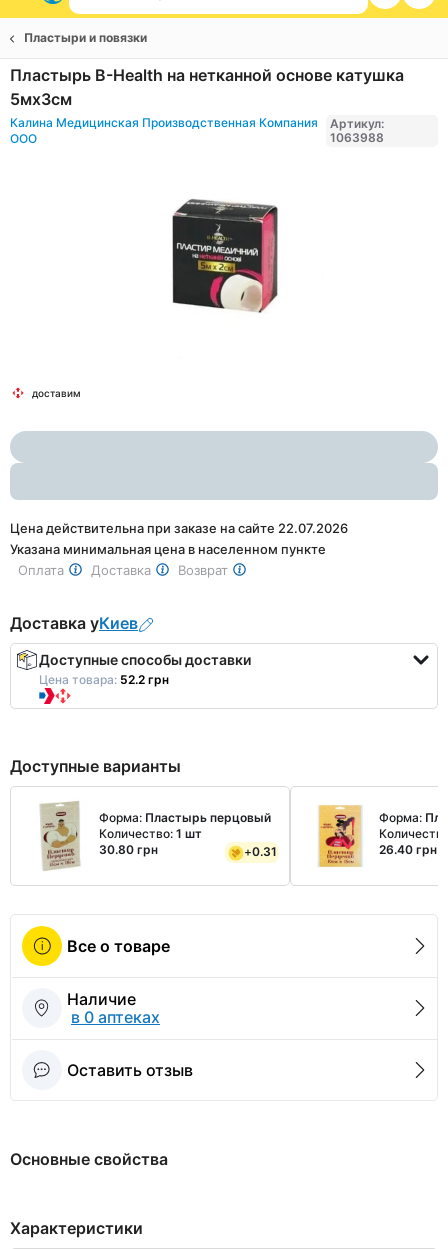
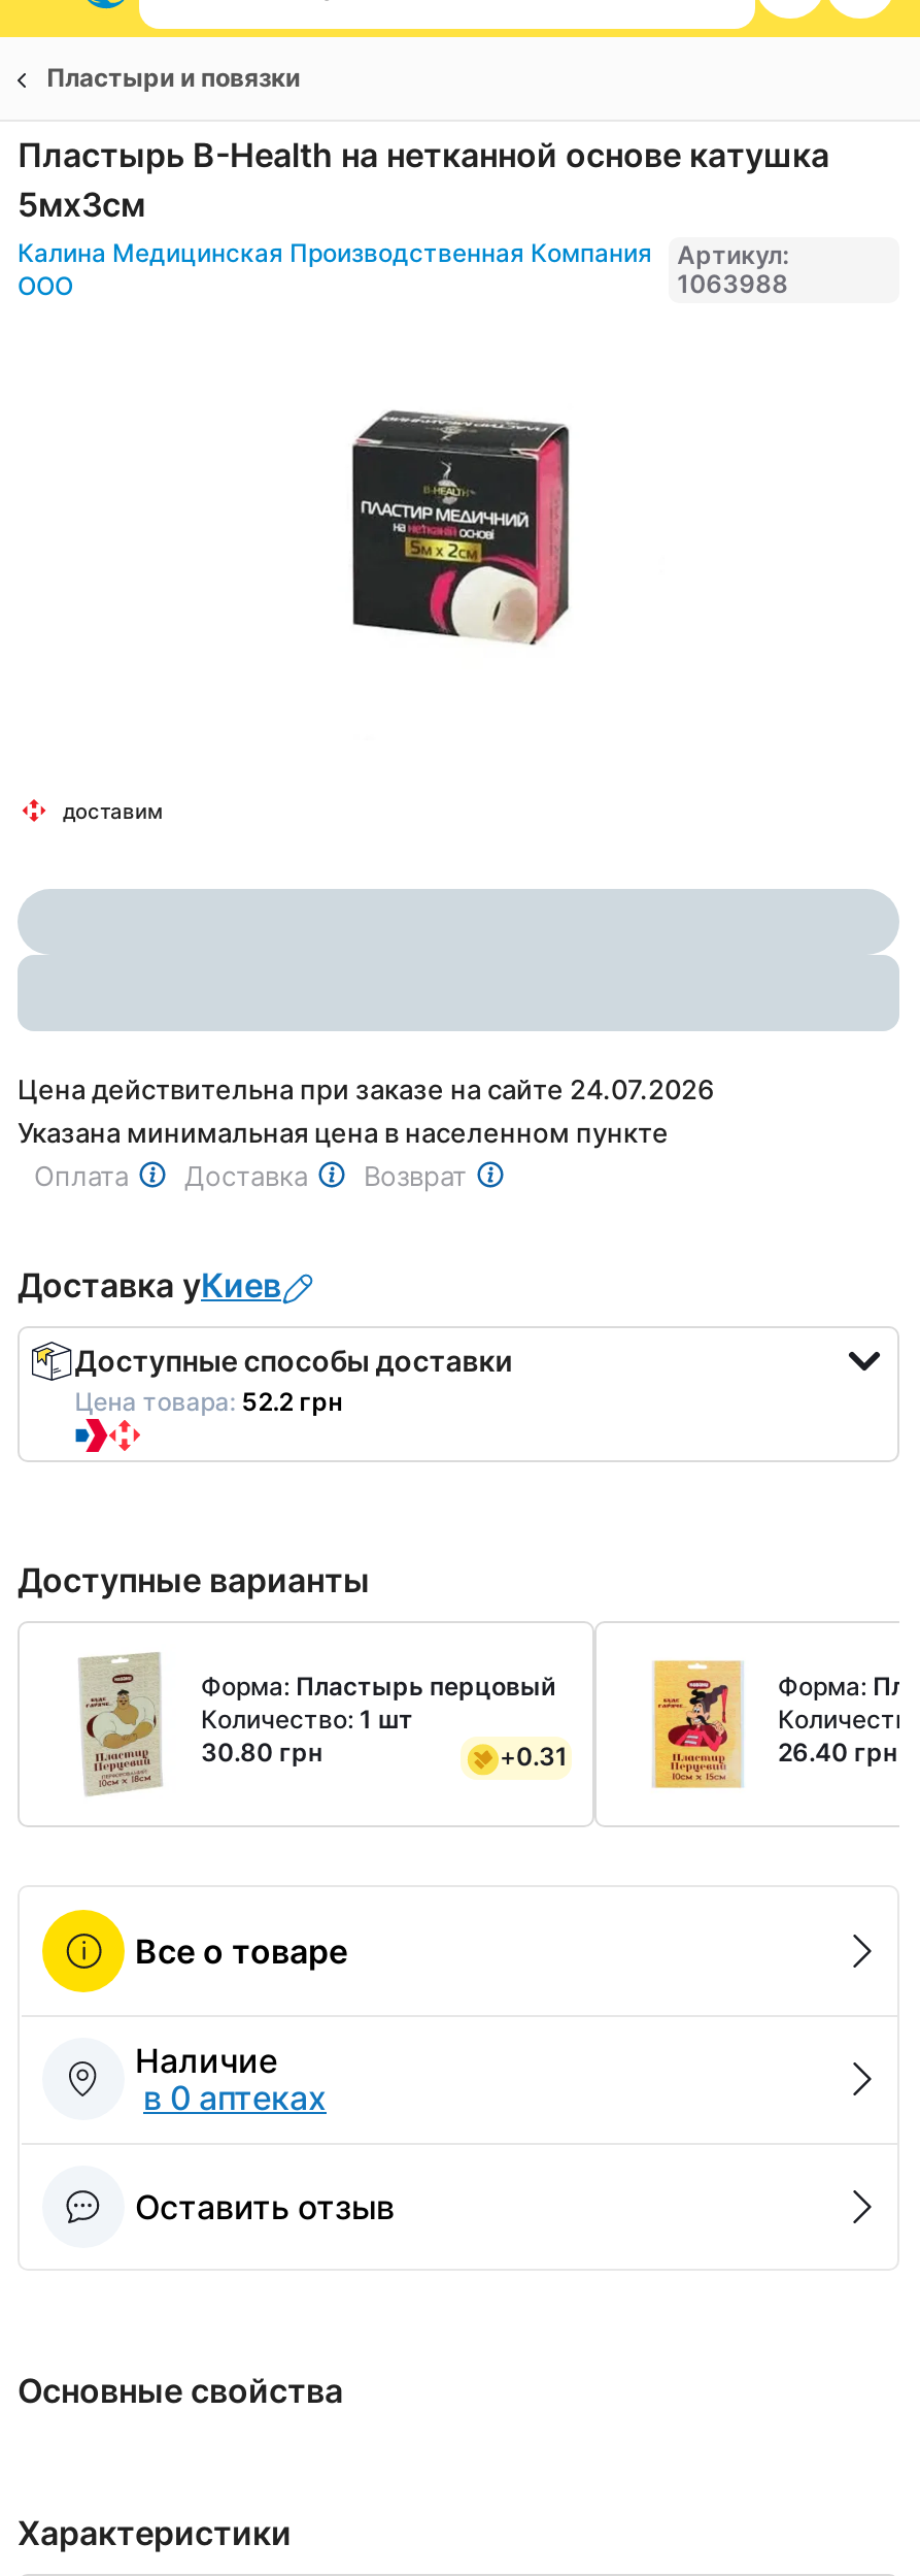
[10,520,348,536] Цена действительна при заказе на сайте 22.07.2026 -> [18,1072,714,1105] Цена действительна при заказе на сайте 24.07.2026

